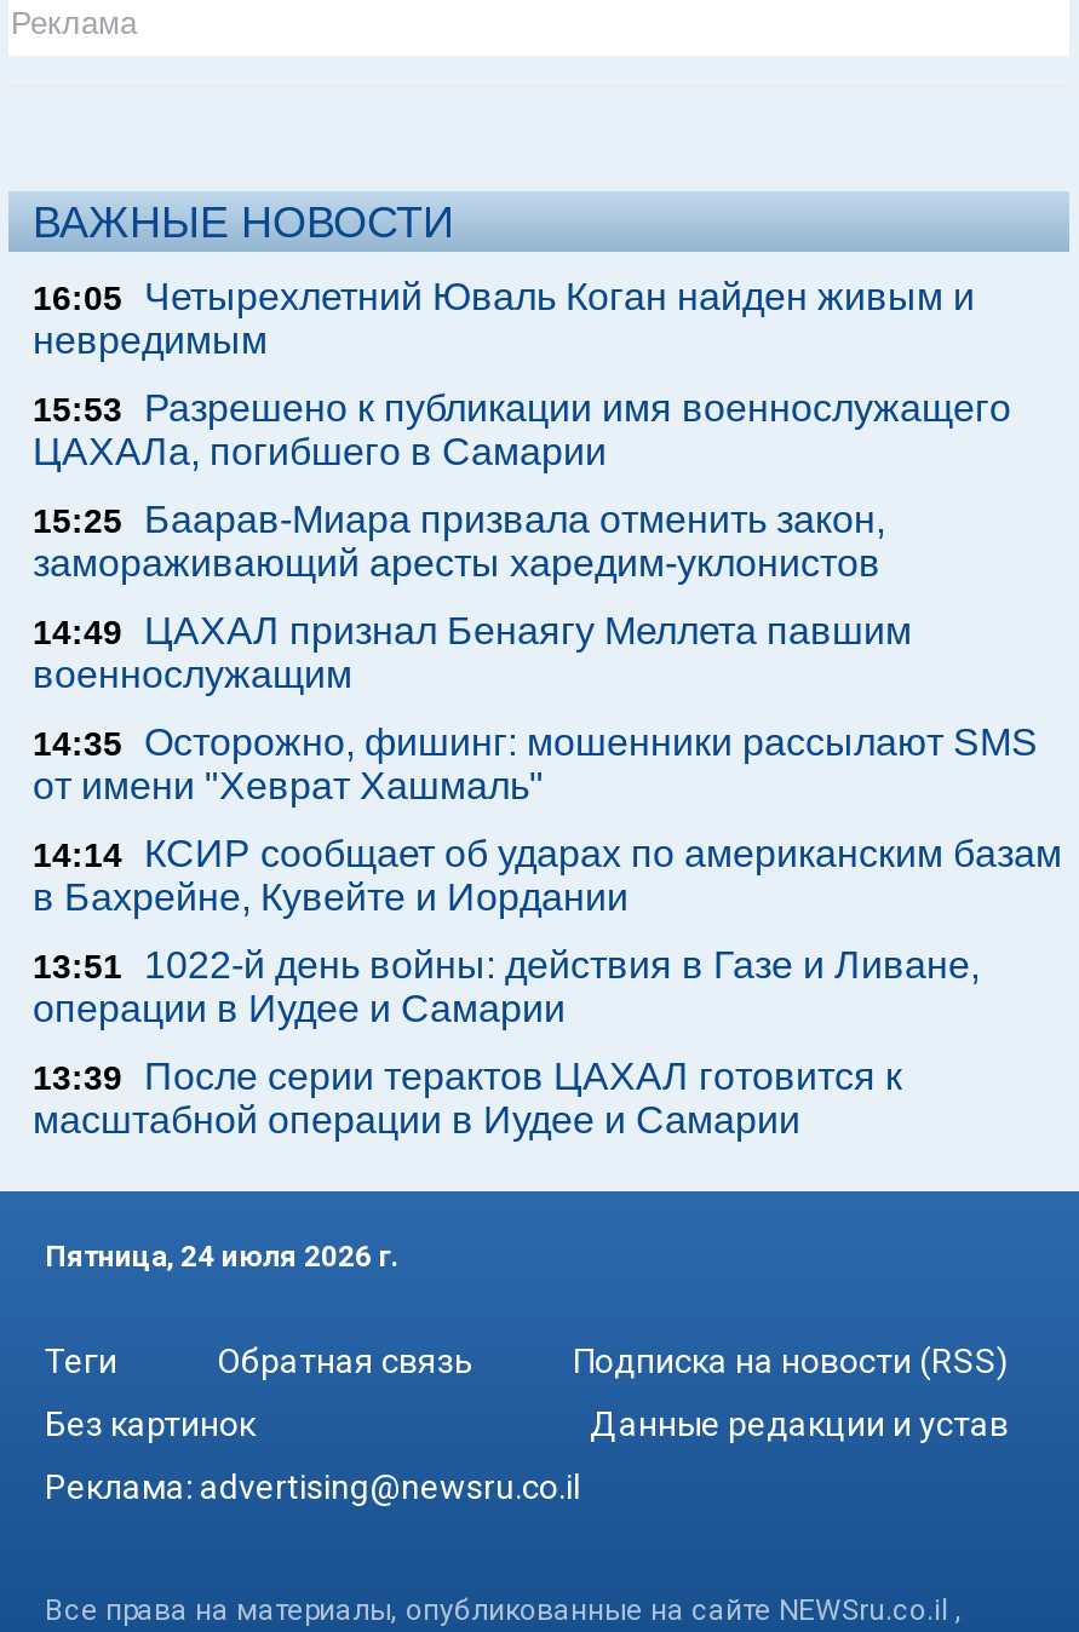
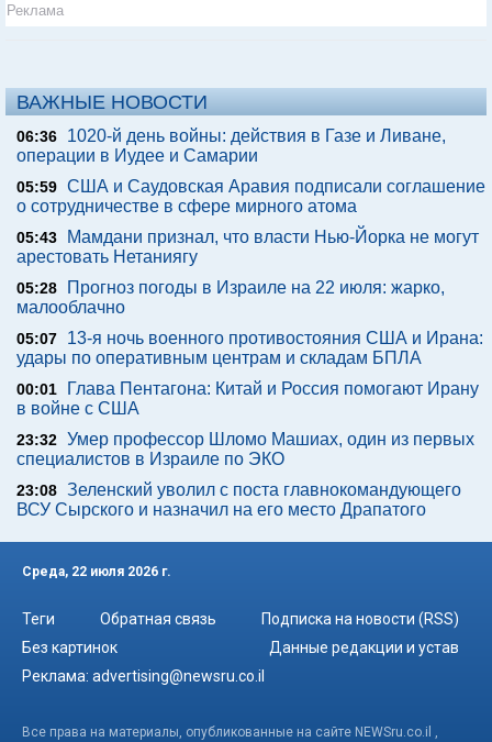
[33,277,1062,986] 16:05 Четырехлетний Юваль Коган найден живым и | невредимым | 15:53 Разрешено к публикации имя военнослужащего | ЦАХАЛа, погибшего в Самарии | 15:25 Баарав-Миара призвала отменить закон, | замораживающий аресты харедим-уклонистов | 14:49 ЦАХАЛ признал Бенаягу Меллета павшим | военнослужащим | 14:35 Осторожно, фишинг: мошенники рассылают SMS | от имени "Хеврат Хашмаль" | 14:14 КСИР сообщает об ударах по американским базам | в Бахрейне, Кувейте и Иордании | 13:51 1022-й день войны: действия в Газе и Ливане, -> [16,127,446,146] 06:36 1020-й день войны: действия в Газе и Ливане,
moved [33,989,566,1030] -> [16,147,258,165]: операции в Иудее и Самарии
[33,1057,902,1275] 13:39 После серии терактов ЦАХАЛ готовится к | масштабной операции в Иудее и Самарии | Пятница, 24 июля 2026 г. -> [16,177,485,580] 05:59 США и Саудовская Аравия подписали соглашение | о сотрудничестве в сфере мирного атома | 05:43 Мамдани признал, что власти Нью-Йорка не могут | арестовать Нетаниягу | 05:28 Прогноз погоды в Израиле на 22 июля: жарко, | малооблачно | 05:07 13-я ночь военного противостояния США и Ирана: | удары по оперативным центрам и складам БПЛА | 00:01 Глава Пентагона: Китай и Россия помогают Ирану | в войне с США | 23:32 Умер профессор Шломо Машиах, один из первых | специалистов в Израиле по ЭКО | 23:08 Зеленский уволил с поста главнокомандующего | ВСУ Сырского и назначил на его место Драпатого | Среда, 22 июля 2026 г.

